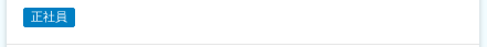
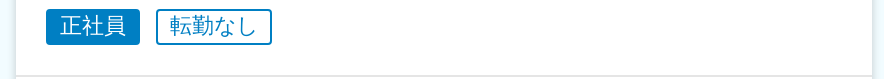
none -> [170,12,258,36] 転勤なし

